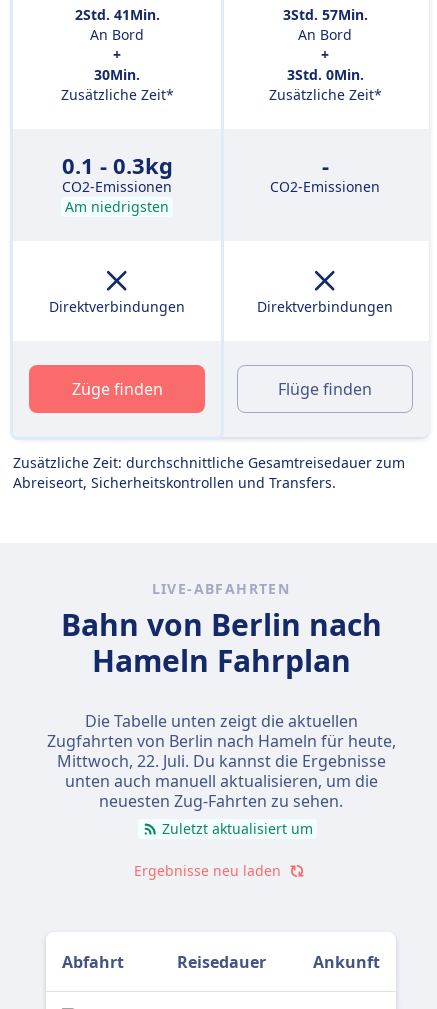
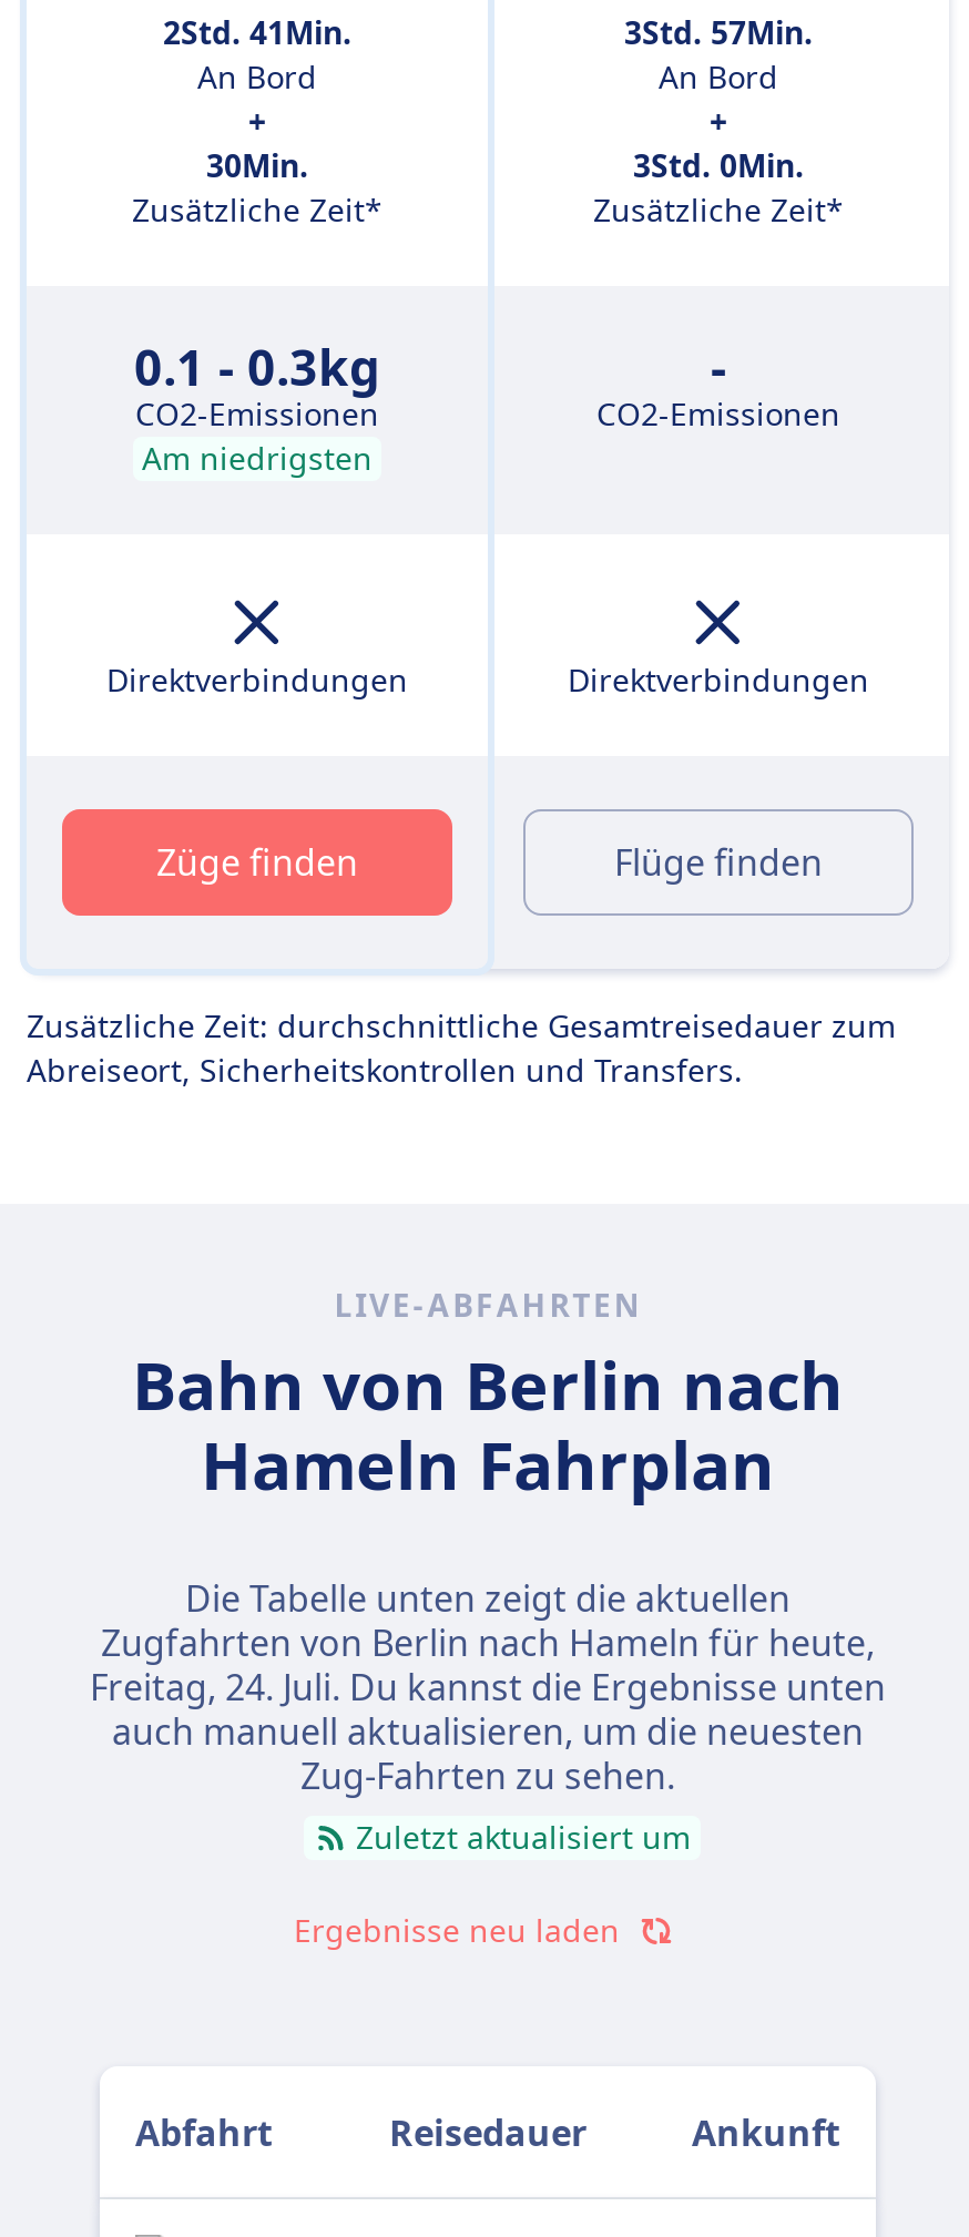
[56,750,385,812] Mittwoch, 22. Juli. Du kannst die Ergebnisse | unten auch manuell aktualisieren, um die | neuesten Zug-Fahrten zu sehen. -> [90,1663,886,1800] Freitag, 24. Juli. Du kannst die Ergebnisse unten | auch manuell aktualisieren, um die neuesten | Zug-Fahrten zu sehen.

